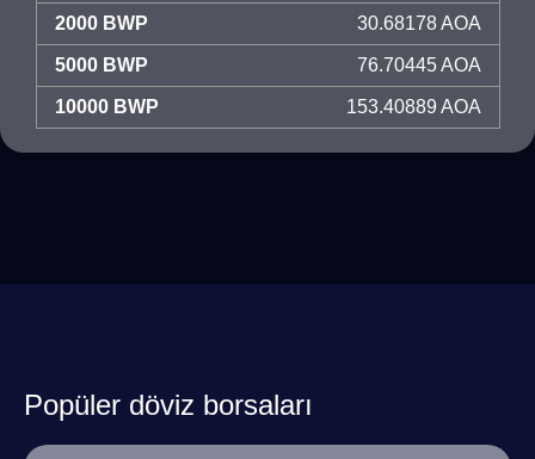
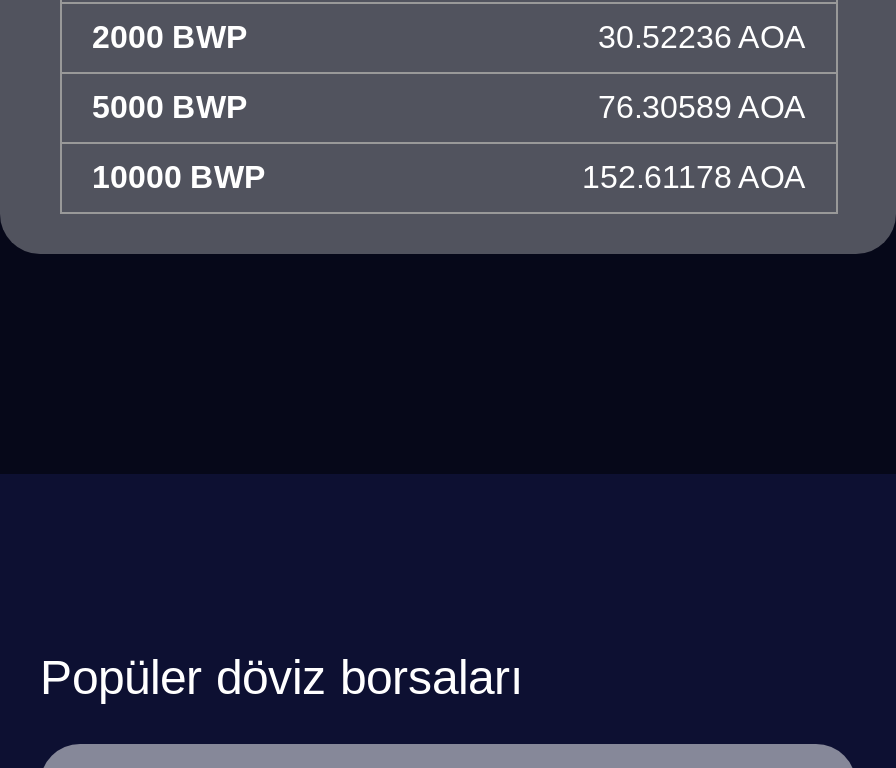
[357,13,481,33] 30.68178 AOA -> [598,20,806,54] 30.52236 AOA
[357,55,481,75] 76.70445 AOA -> [598,90,806,124] 76.30589 AOA
[346,97,481,117] 153.40889 AOA -> [582,160,806,194] 152.61178 AOA

